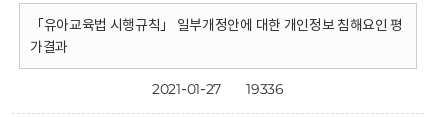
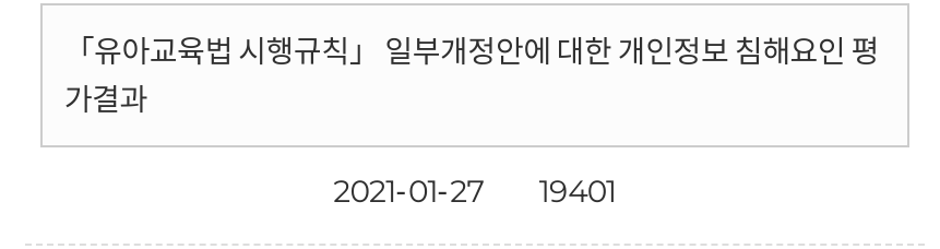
[152,80,284,98] 2021-01-27 19336 -> [333,171,616,211] 2021-01-27 19401

